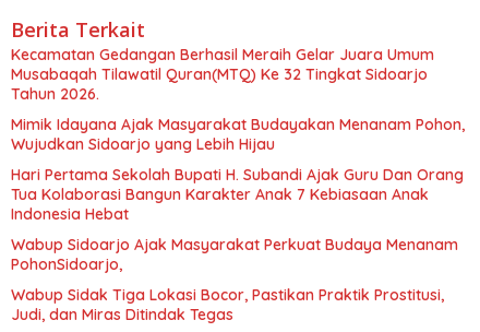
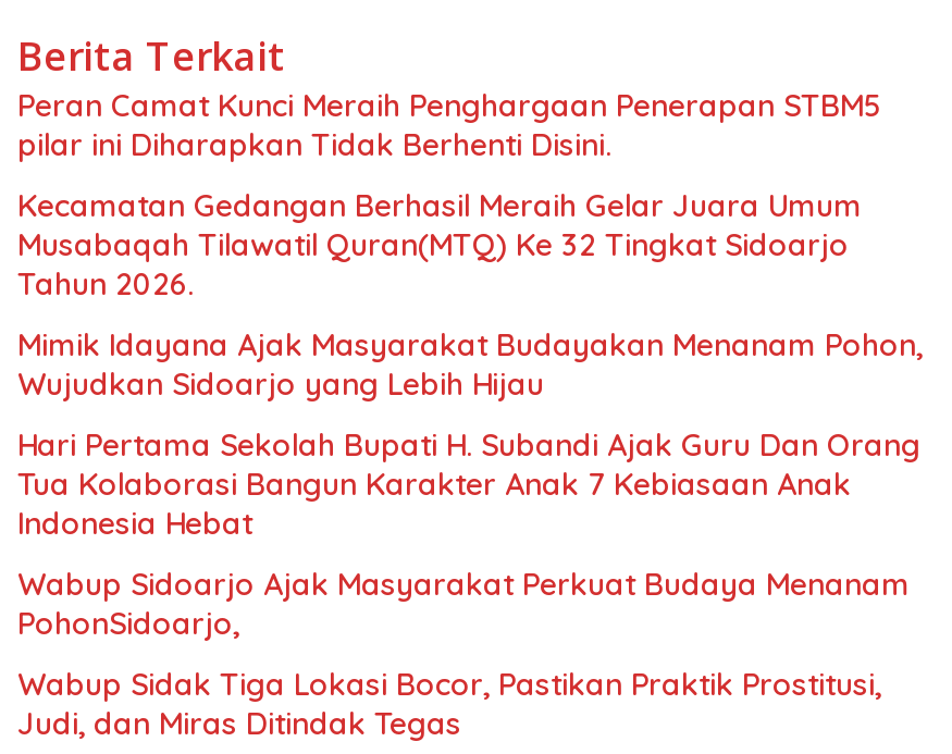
none -> [17,85,881,164] Peran Camat Kunci Meraih Penghargaan Penerapan STBM5 | pilar ini Diharapkan Tidak Berhenti Disini.

